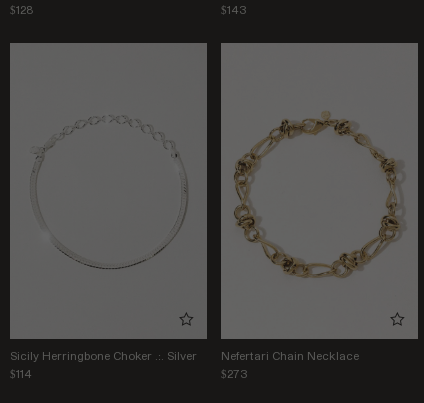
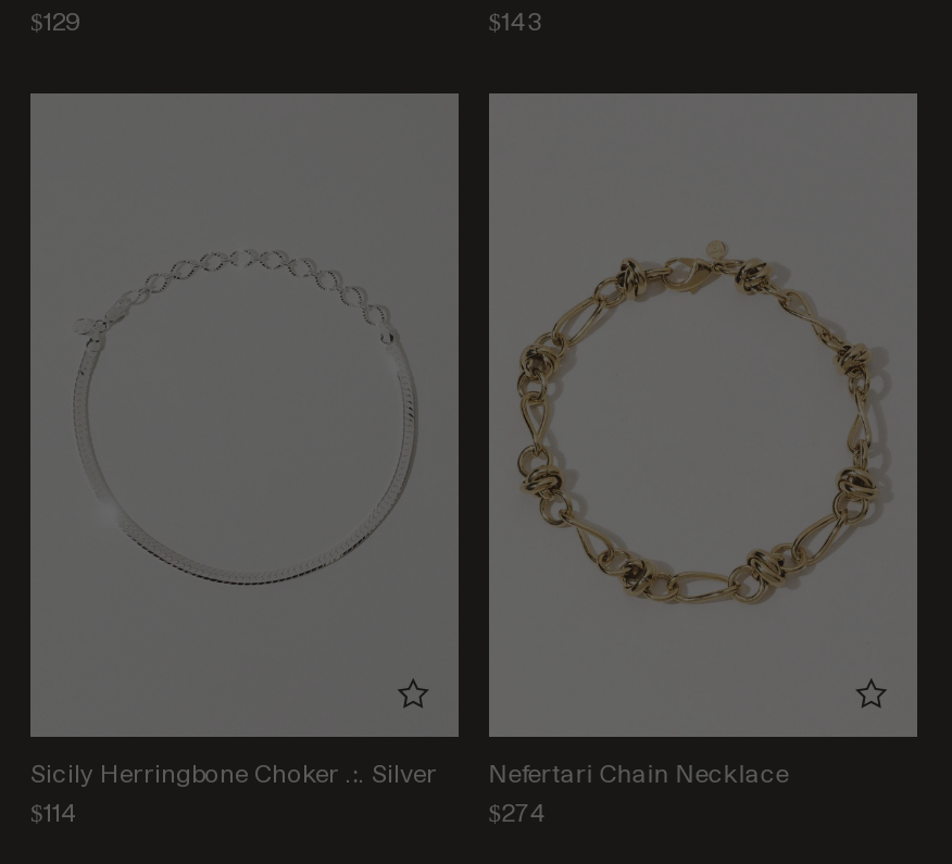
[10,3,33,16] $128 -> [30,7,83,35] $129
[221,367,247,380] $273 -> [489,797,547,826] $274

